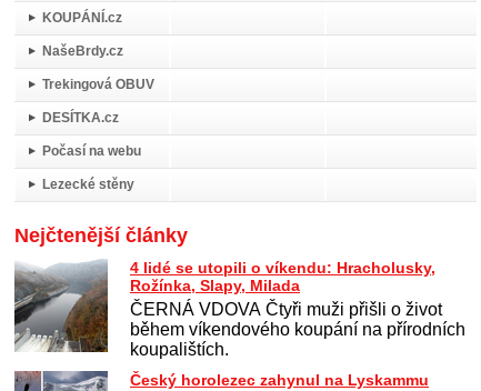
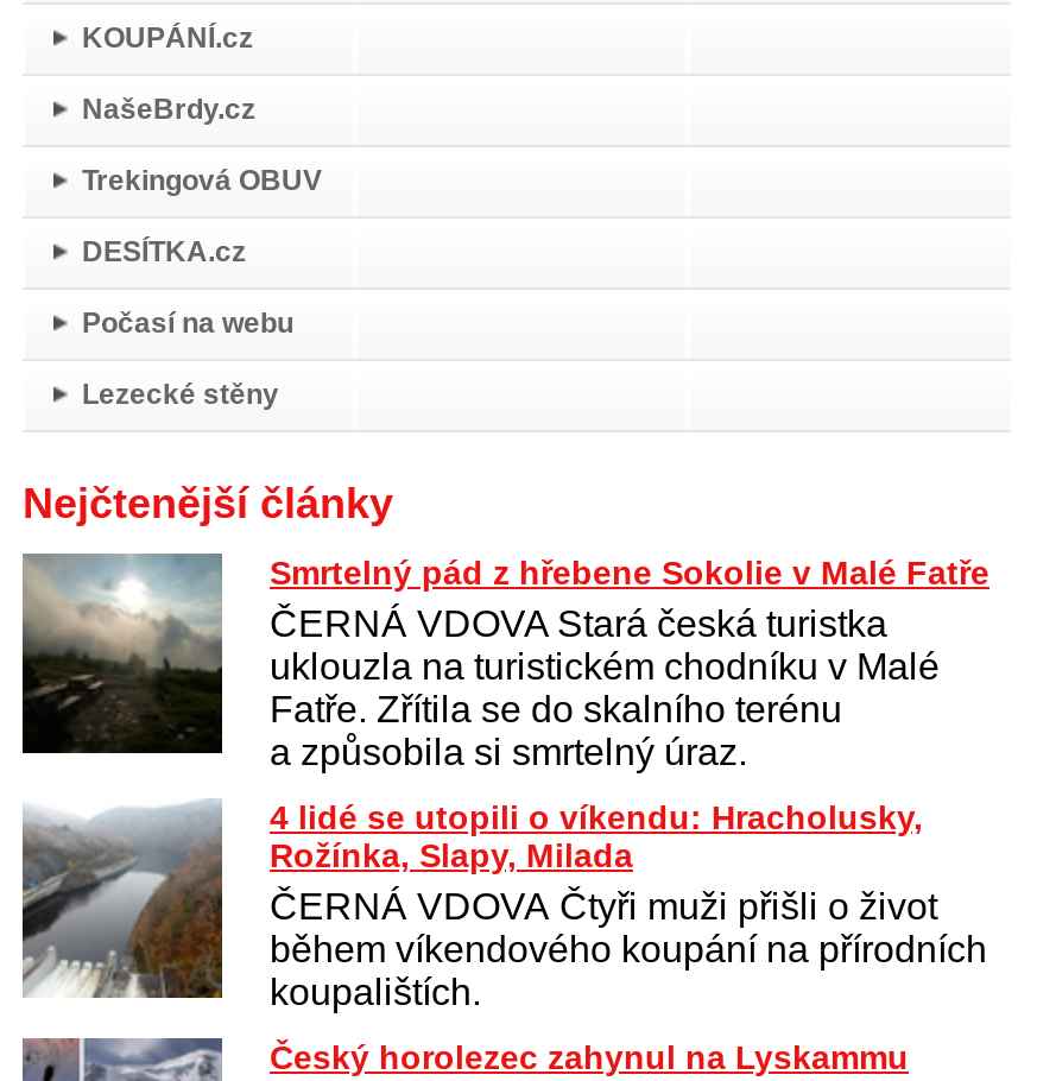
none -> [20,551,989,771] [image] | Smrtelný pád z hřebene Sokolie v Malé Fatře | ČERNÁ VDOVA Stará česká turistka | uklouzla na turistickém chodníku v Malé | Fatře. Zřítila se do skalního terénu | a způsobila si smrtelný úraz.

